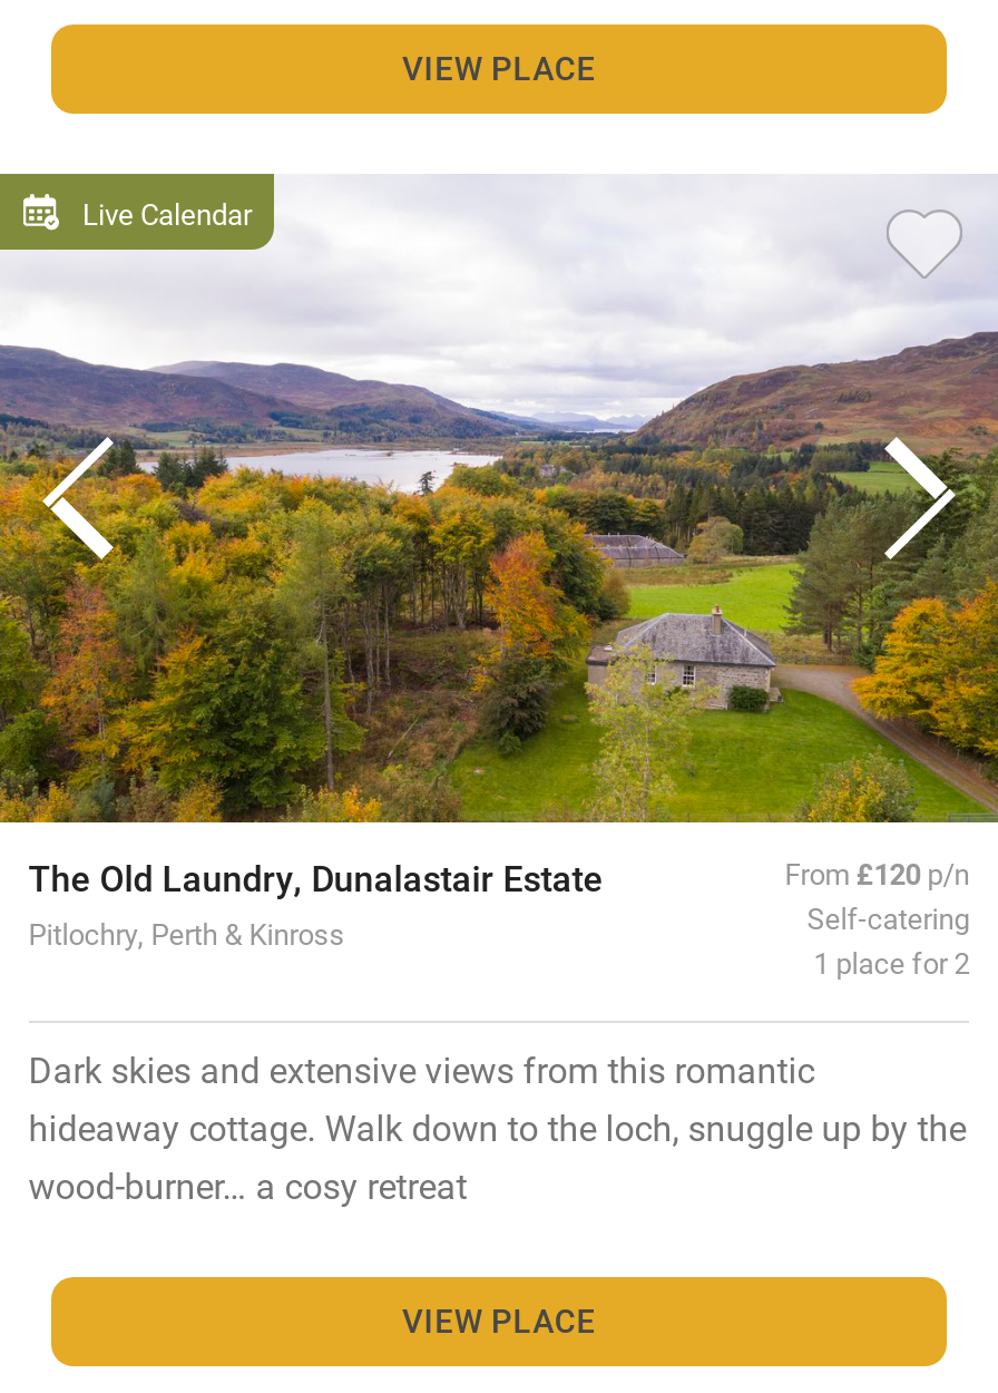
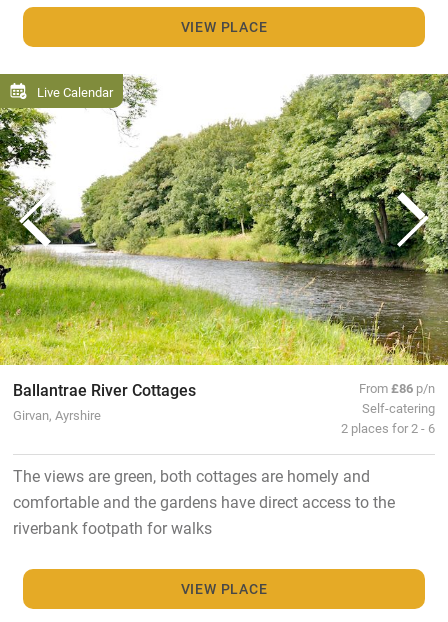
[7,174,991,951] [image] | The Old Laundry, Dunalastair Estate | Pitlochry, Perth & Kinross -> [3,73,445,423] [image] | Ballantrae River Cottages | Girvan, Ayrshire
[785,853,969,891] From £120 p/n -> [359,379,435,396] From £86 p/n
[814,942,969,980] 1 place for 2 -> [341,419,435,436] 2 places for 2 - 6
[29,1045,966,1208] Dark skies and extensive views from this romantic | hideaway cottage. Walk down to the loch, snuggle up by the | wood-burner… a cosy retreat -> [13,465,395,538] The views are green, both cottages are homely and | comfortable and the gardens have direct access to the | riverbank footpath for walks

